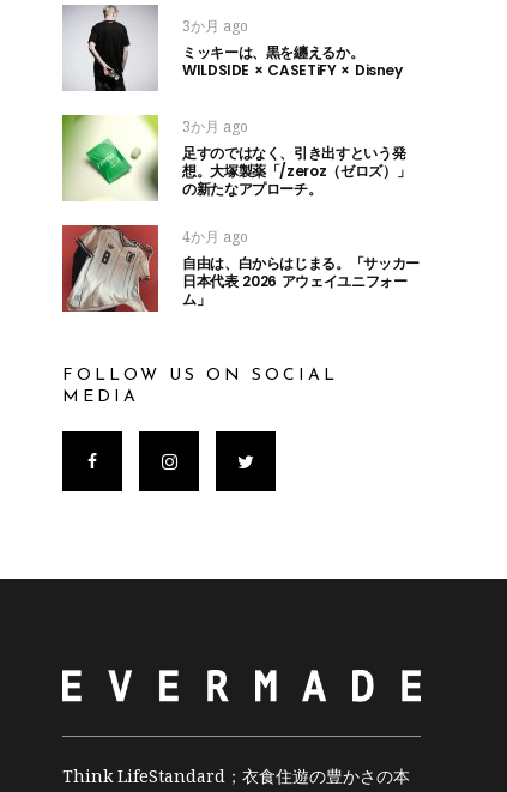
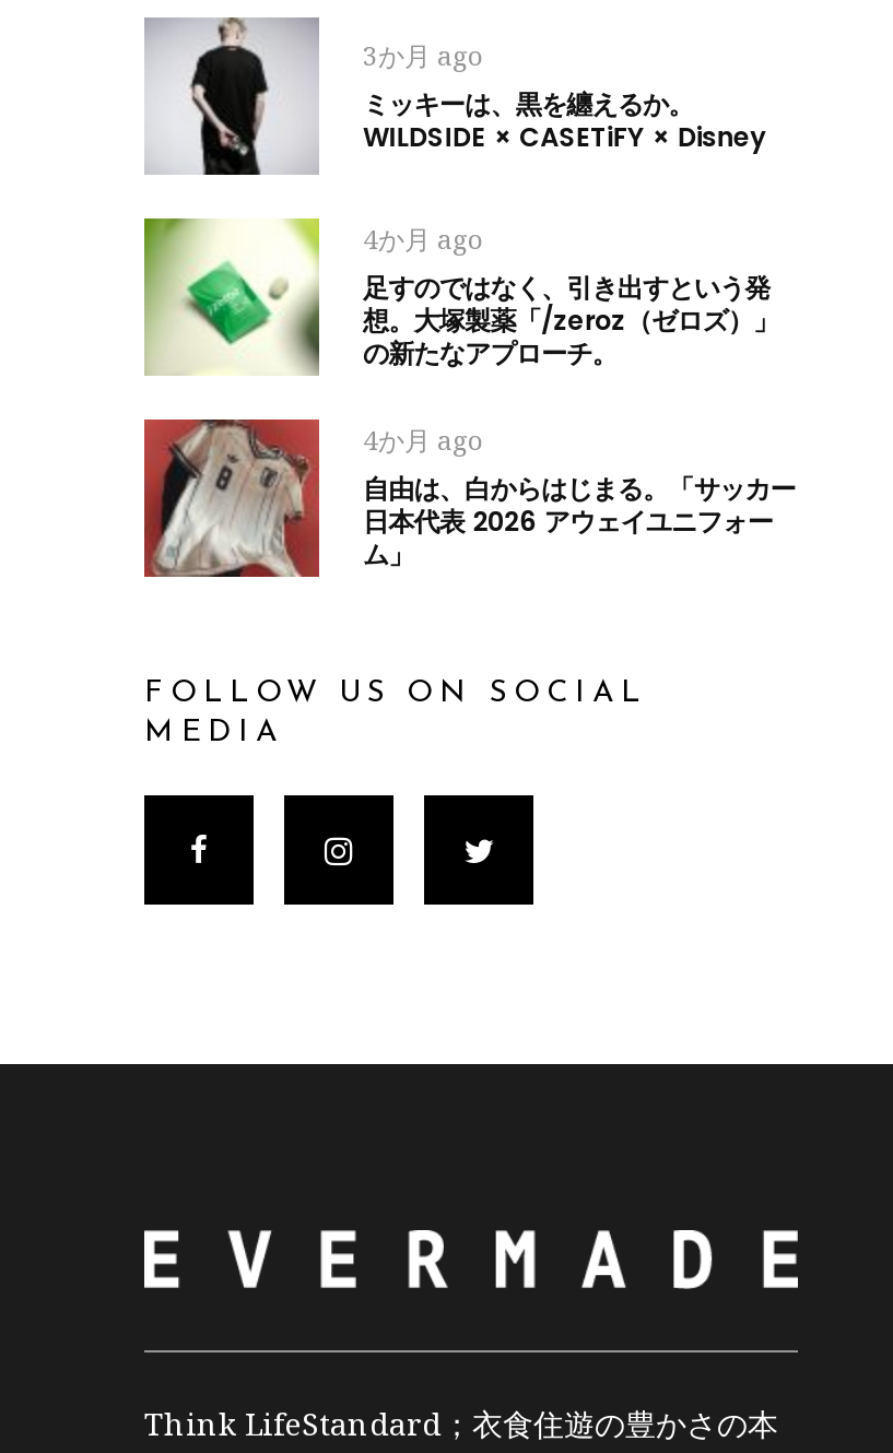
[182,116,248,137] 3か月 ago -> [363,221,483,258] 4か月 ago

